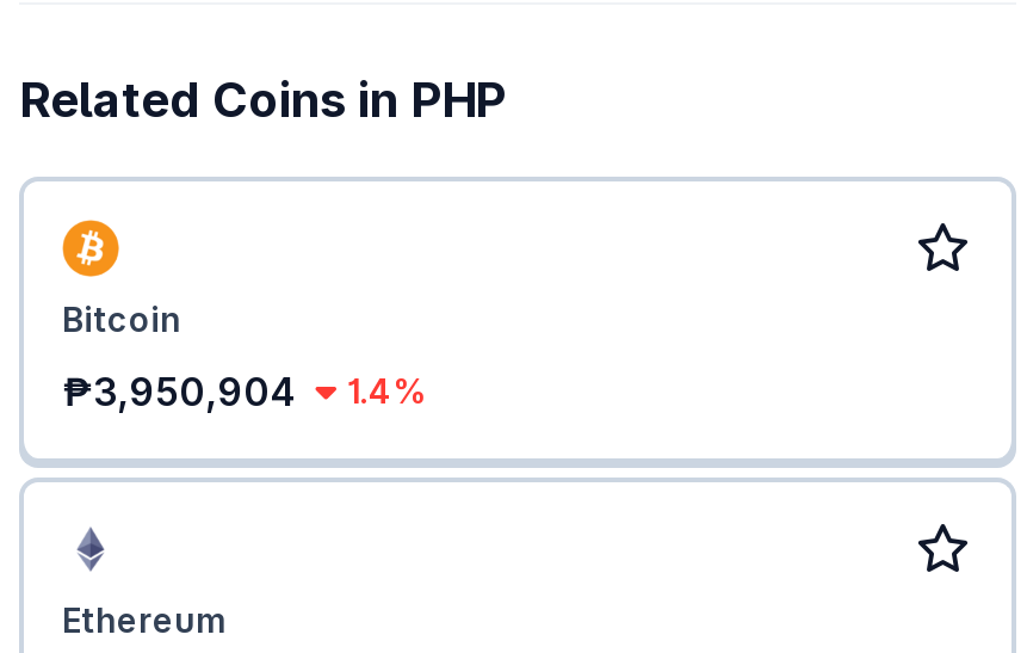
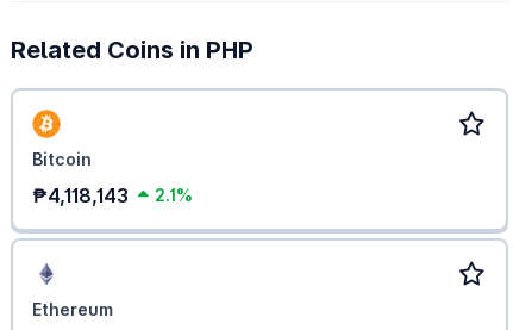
[62,368,296,415] ₱3,950,904 -> [32,183,129,207] ₱4,118,143
[347,370,426,411] 1.4% -> [154,185,192,205] 2.1%

